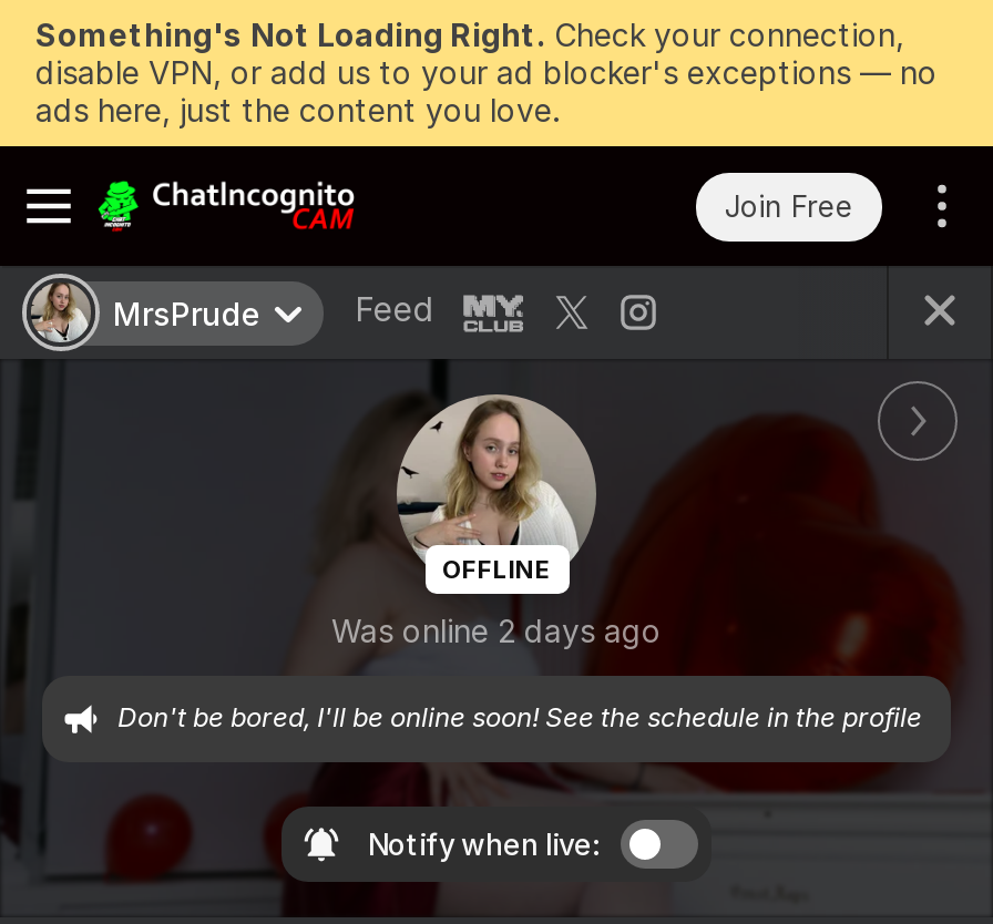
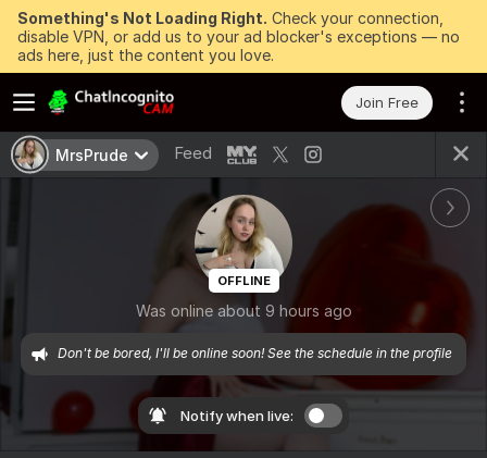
[331,612,662,650] Was online 2 days ago -> [135,302,352,320] Was online about 9 hours ago

